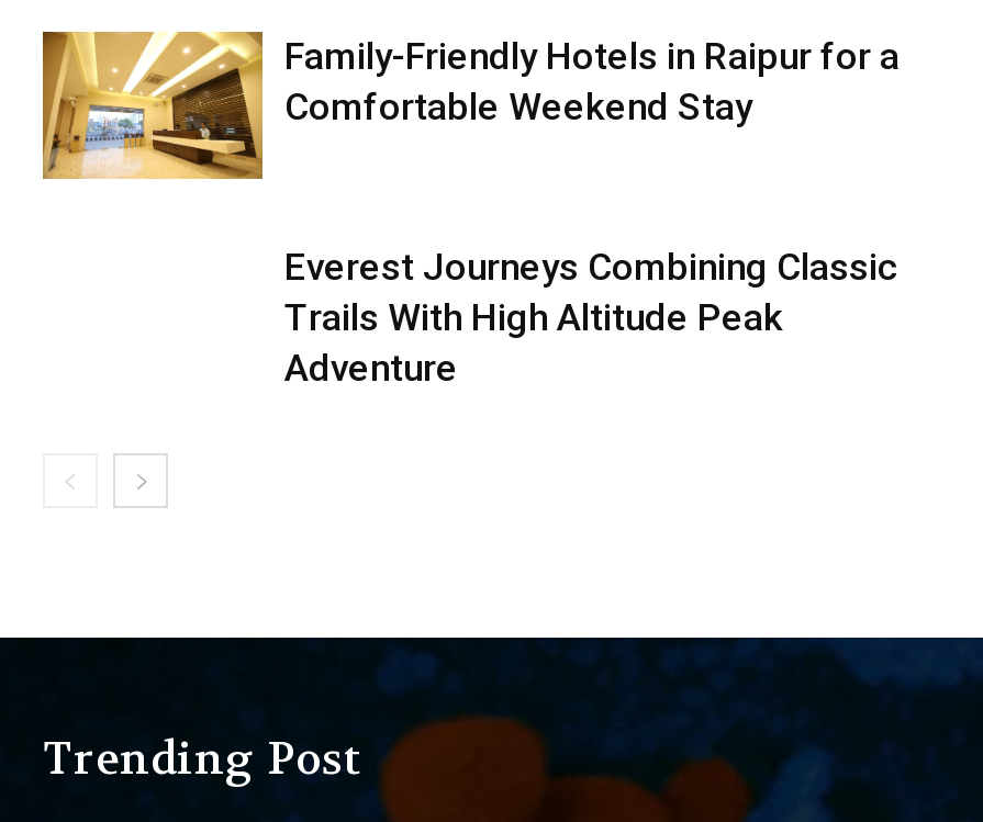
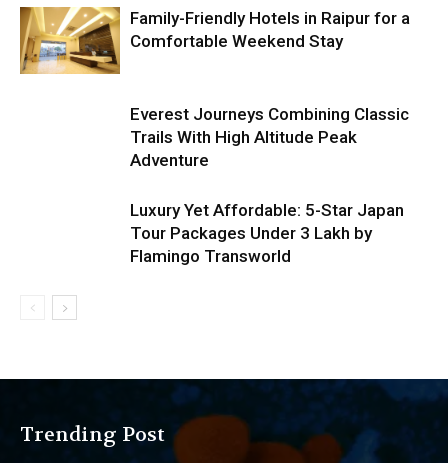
none -> [130,200,404,266] Luxury Yet Affordable: 5-Star Japan | Tour Packages Under ₹3 Lakh by | Flamingo Transworld

